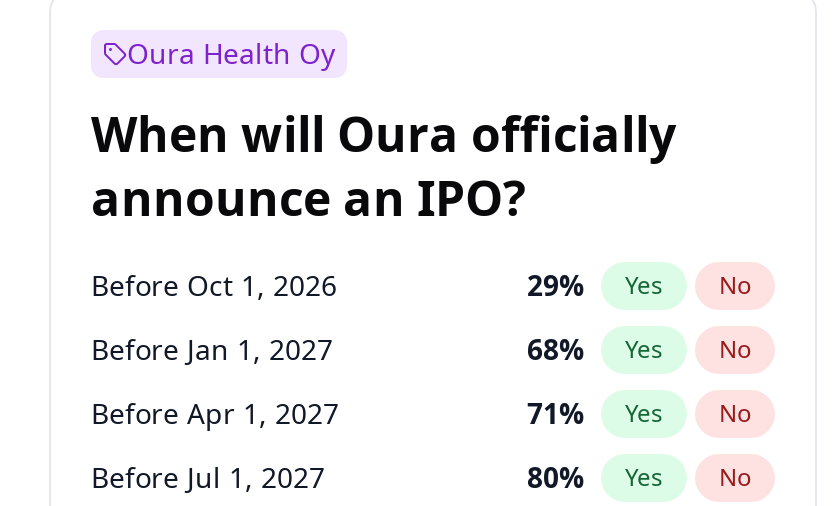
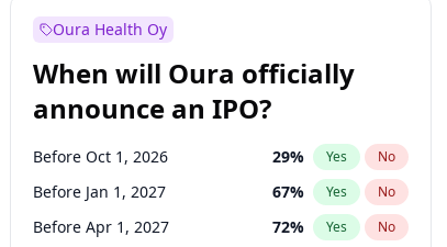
[527,330,751,368] 68% Yes No -> [272,181,395,202] 67% Yes No
[91,394,751,496] 71% | Yes | No | Before Jul 1, 2027 | 80% -> [272,216,304,237] 72%

